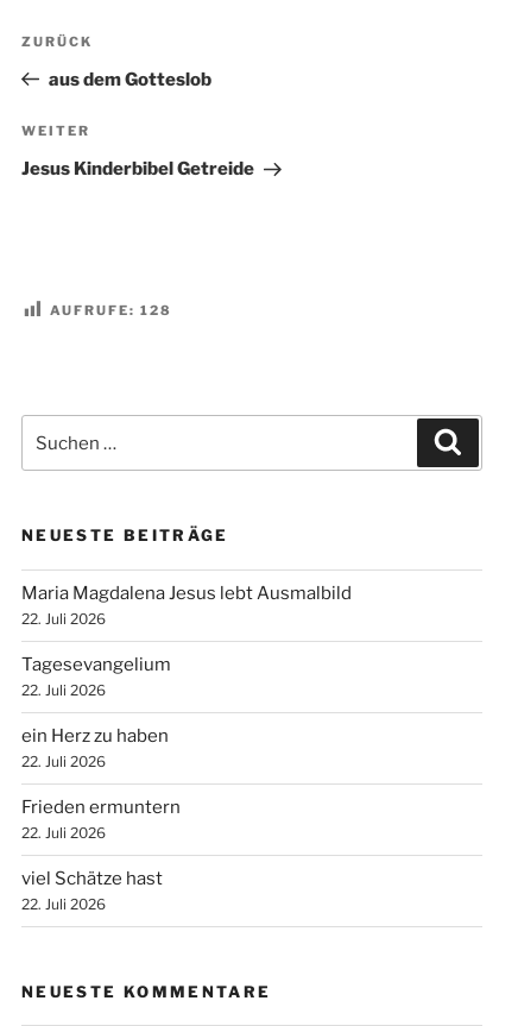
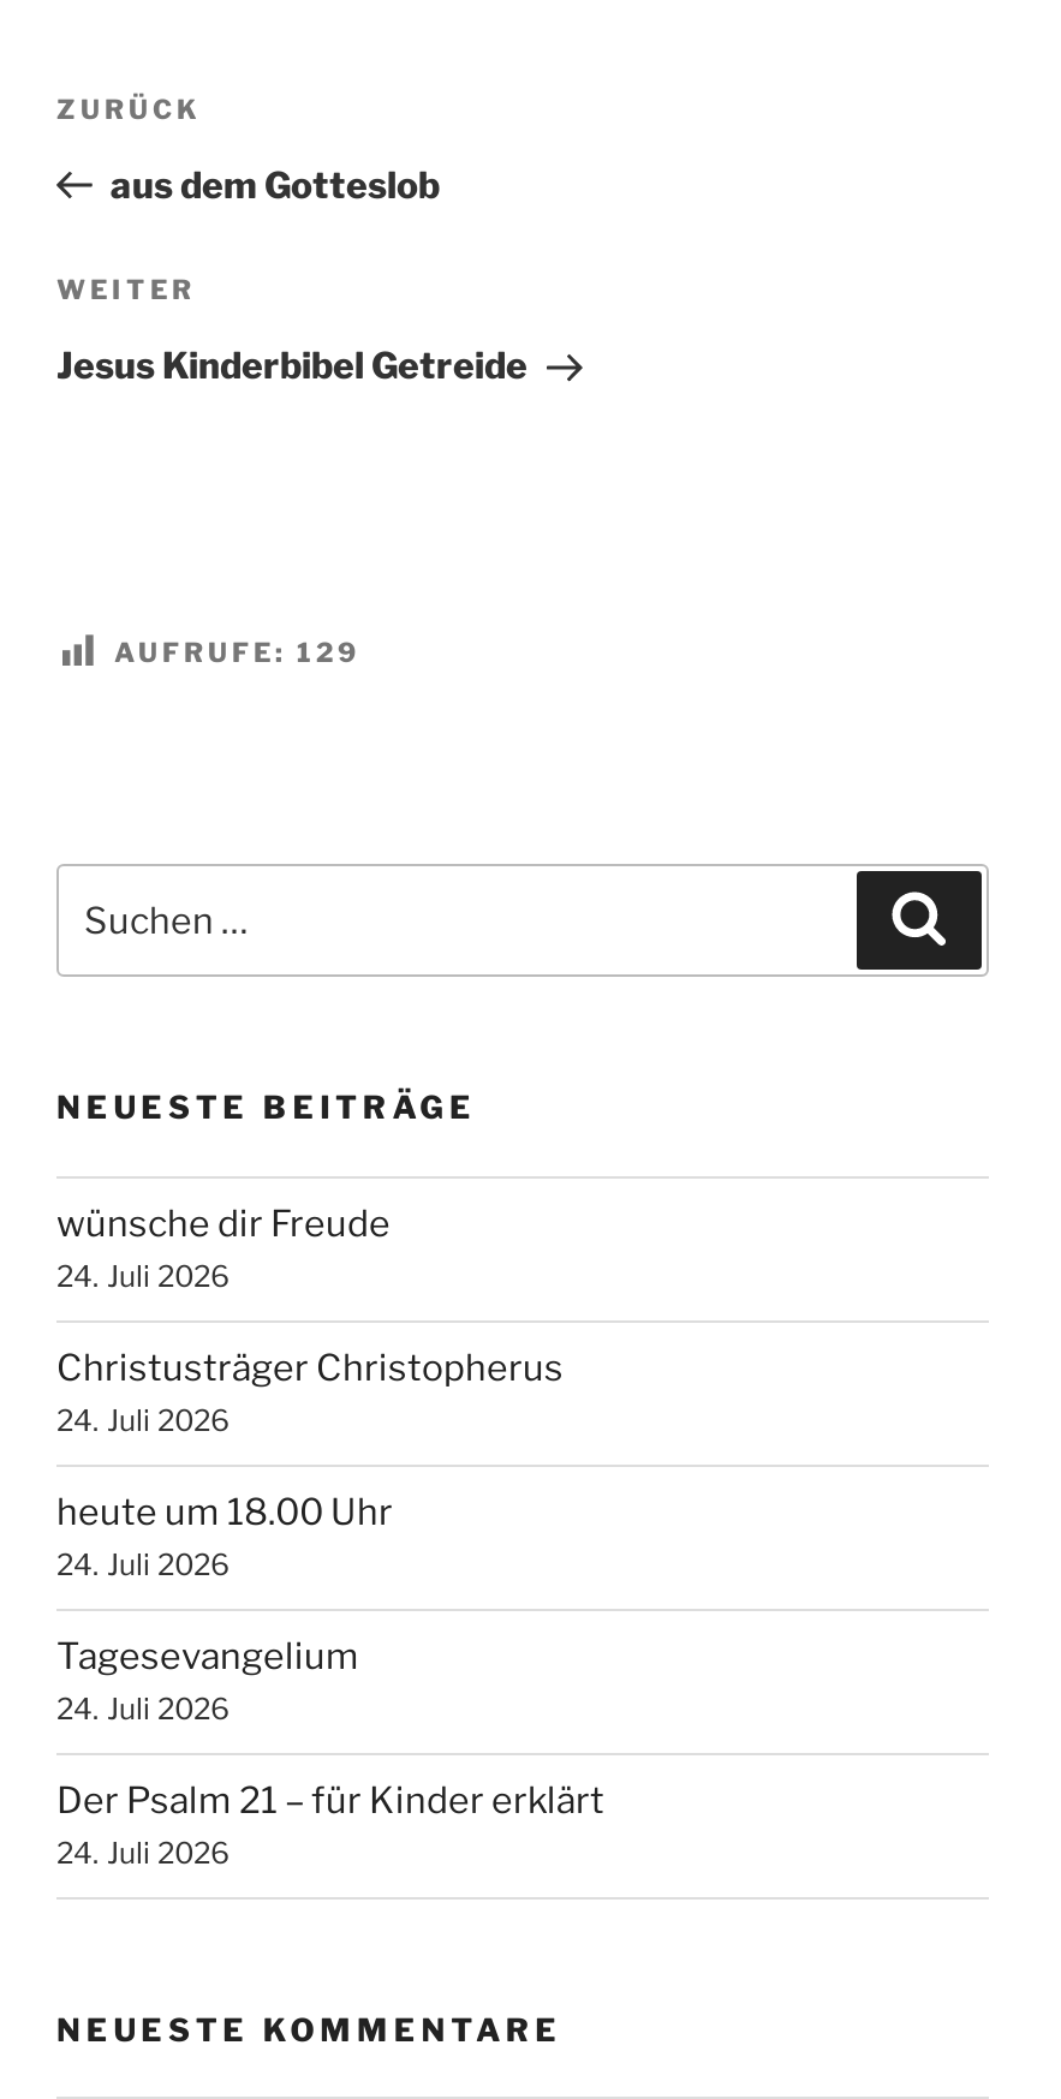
[50,301,172,318] AUFRUFE: 128 -> [114,635,362,668] AUFRUFE: 129
[21,583,352,628] Maria Magdalena Jesus lebt Ausmalbild | 22. Juli 2026 -> [56,1204,564,1584] wünsche dir Freude | 24. Juli 2026 | Christusträger Christopherus | 24. Juli 2026 | heute um 18.00 Uhr | 24. Juli 2026
moved [21,654,171,676] -> [56,1636,359,1680]: Tagesevangelium
[21,682,181,914] 22. Juli 2026 | ein Herz zu haben | 22. Juli 2026 | Frieden ermuntern | 22. Juli 2026 | viel Schätze hast | 22. Juli 2026 -> [56,1692,604,1872] 24. Juli 2026 | Der Psalm 21 – für Kinder erklärt | 24. Juli 2026

